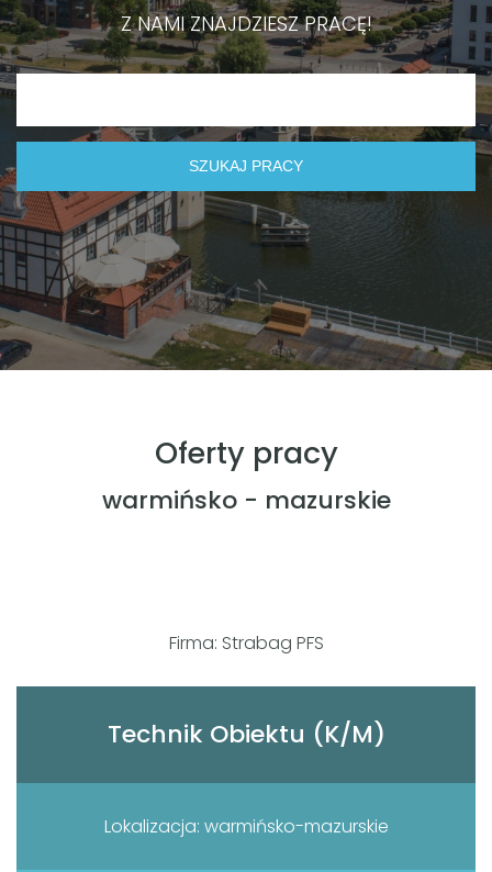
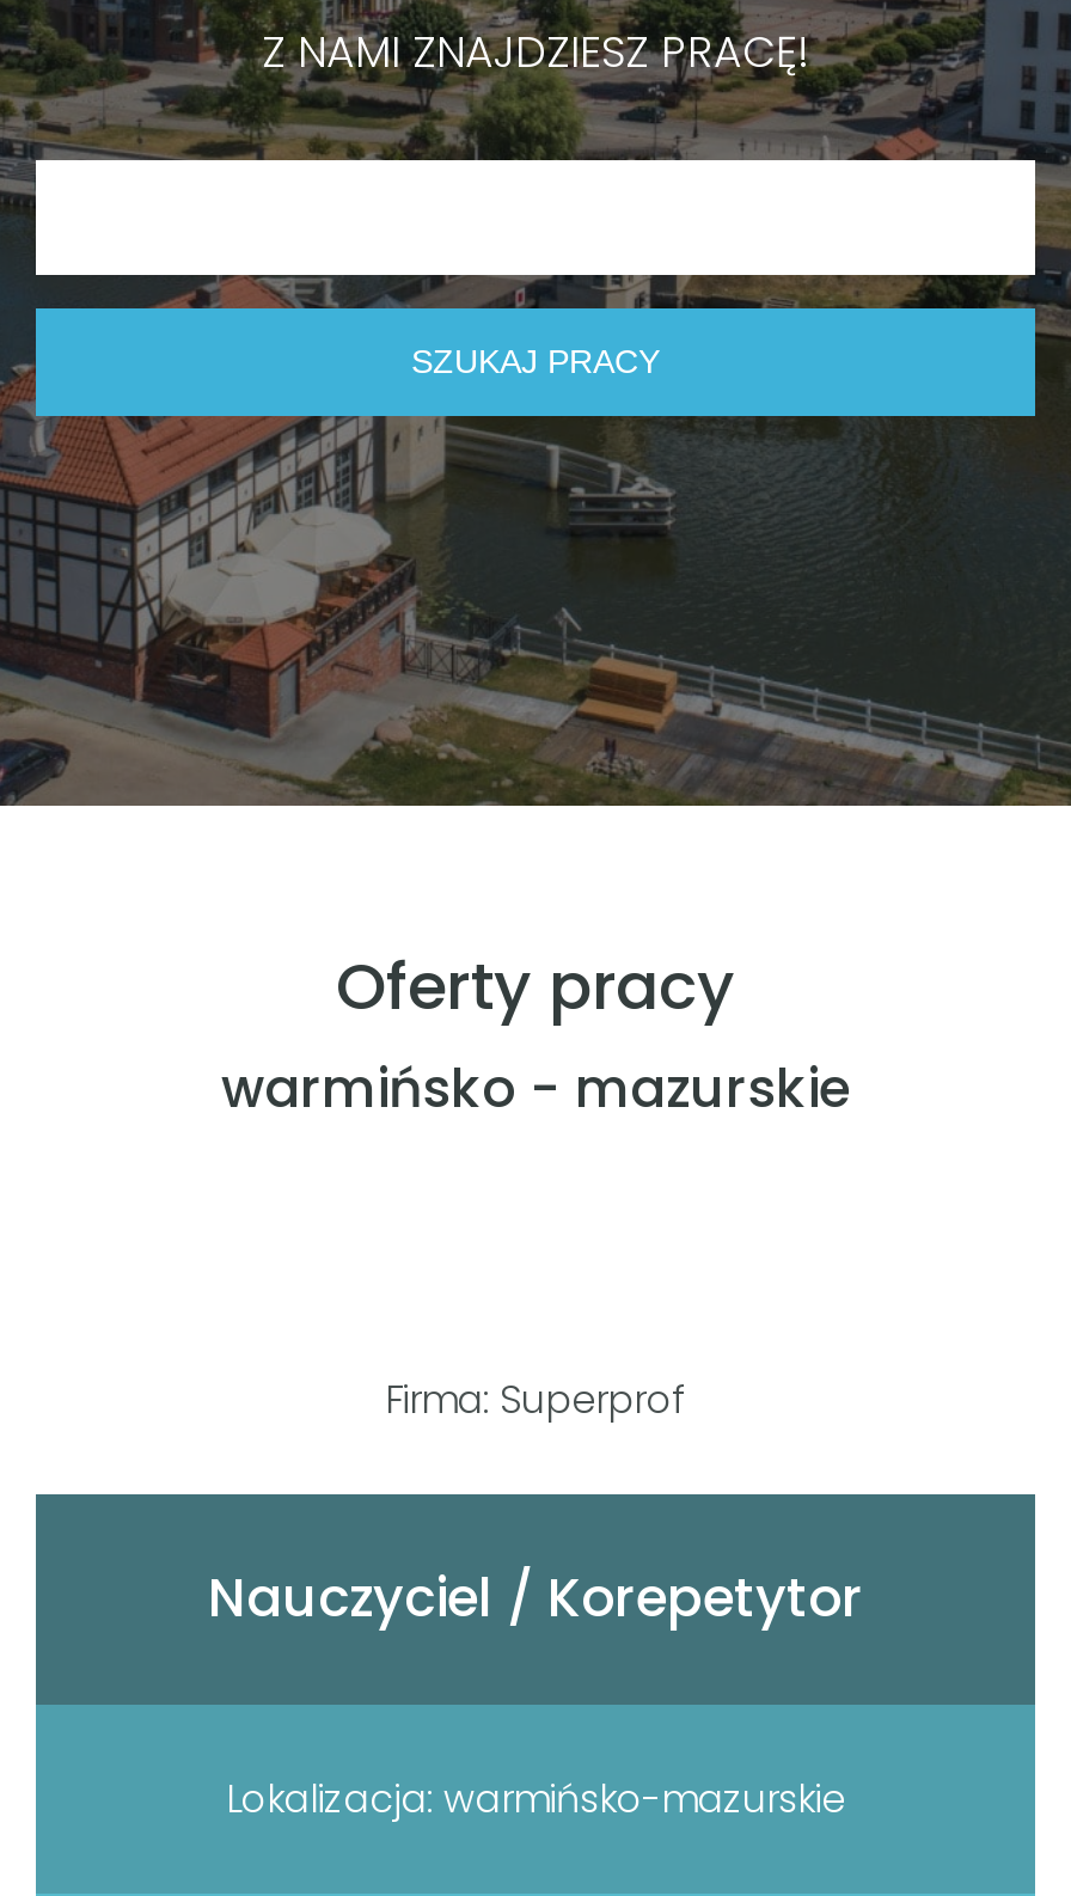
[169,630,323,655] Firma: Strabag PFS -> [385,1371,686,1426] Firma: Superprof
[107,717,385,751] Technik Obiektu (K/M) -> [208,1560,863,1634] Nauczyciel / Korepetytor

